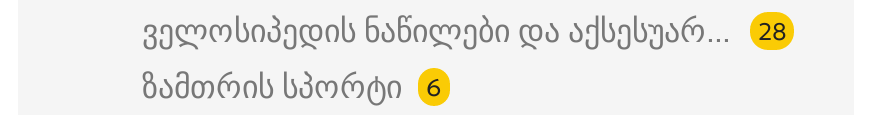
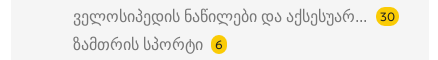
[758,15,786,45] 28 -> [380,8,395,23] 30

